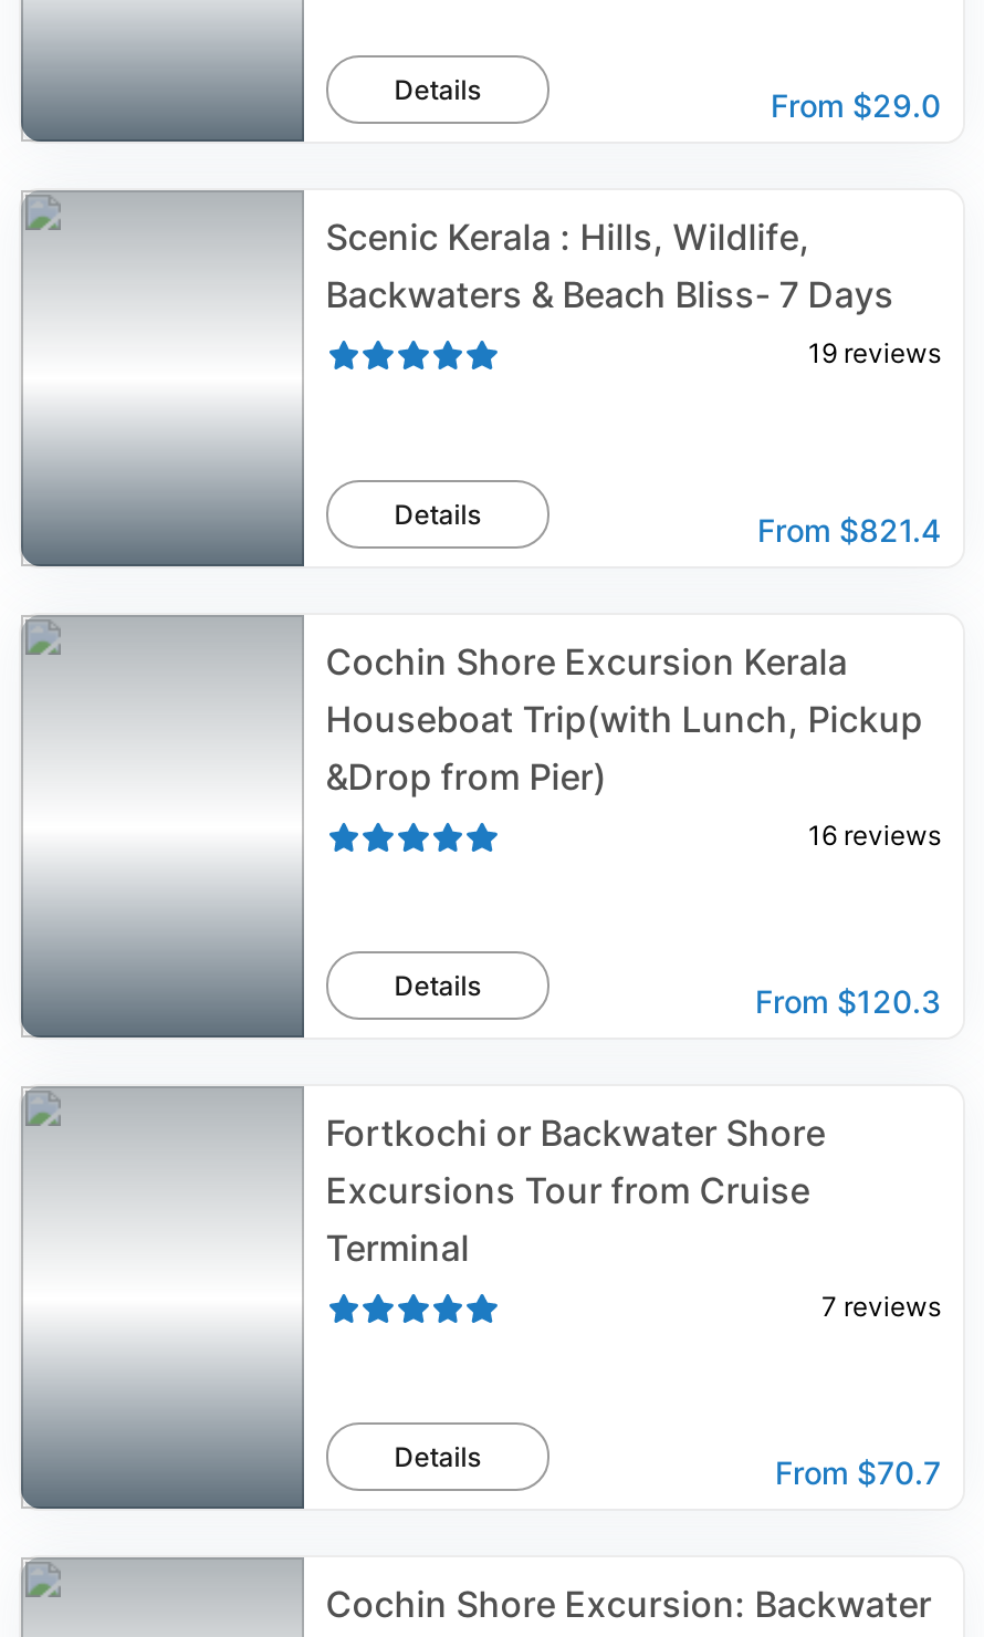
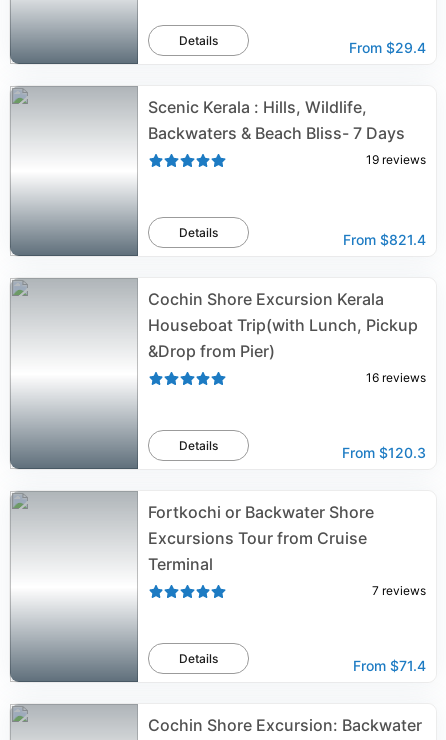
[771,86,941,124] From $29.0 -> [349,39,426,56] From $29.4
[775,1453,941,1491] From $70.7 -> [353,657,426,674] From $71.4

